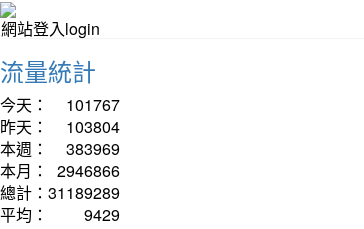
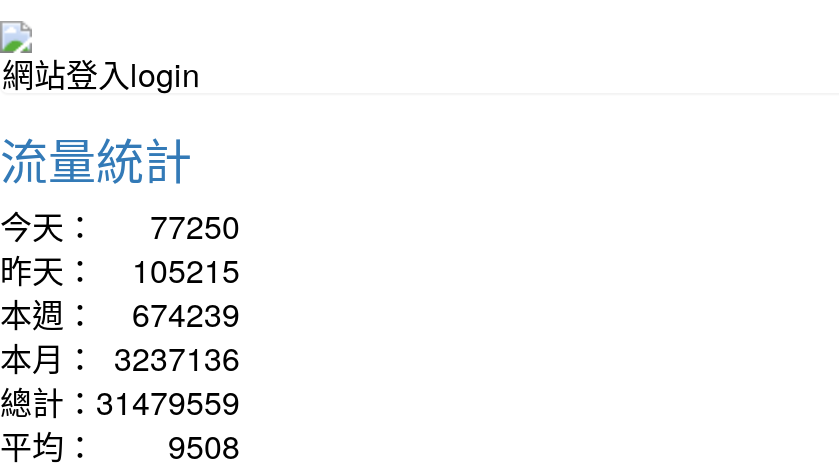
[0,93,120,116] 今天： 101767 -> [0,203,240,249] 今天： 77250
[0,115,120,138] 昨天： 103804 -> [0,247,240,293] 昨天： 105215
[0,137,120,160] 本週： 383969 -> [0,291,240,337] 本週： 674239
[0,159,120,182] 本月： 2946866 -> [0,335,240,381] 本月： 3237136
[0,181,120,204] 總計：31189289 -> [0,379,240,425] 總計：31479559
[0,203,120,226] 平均： 9429 -> [0,423,240,469] 平均： 9508

